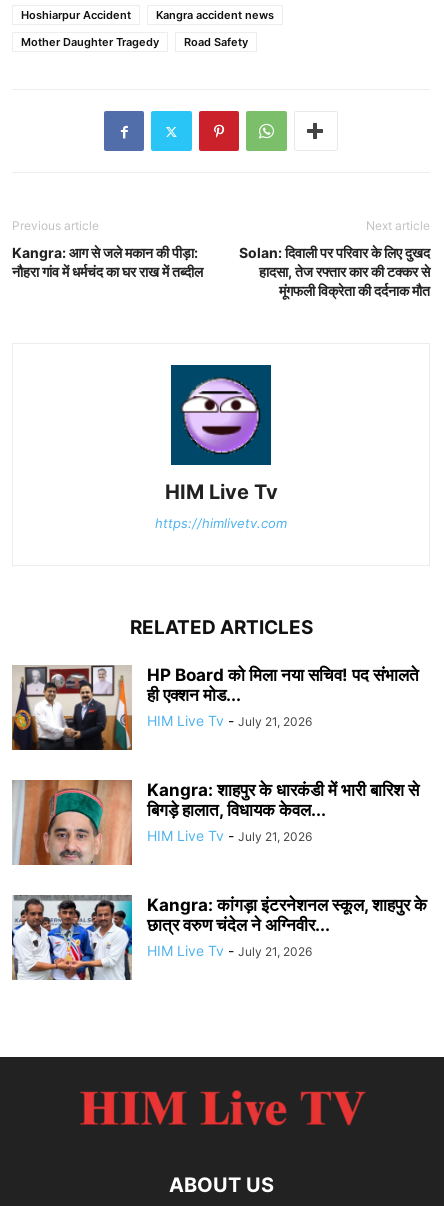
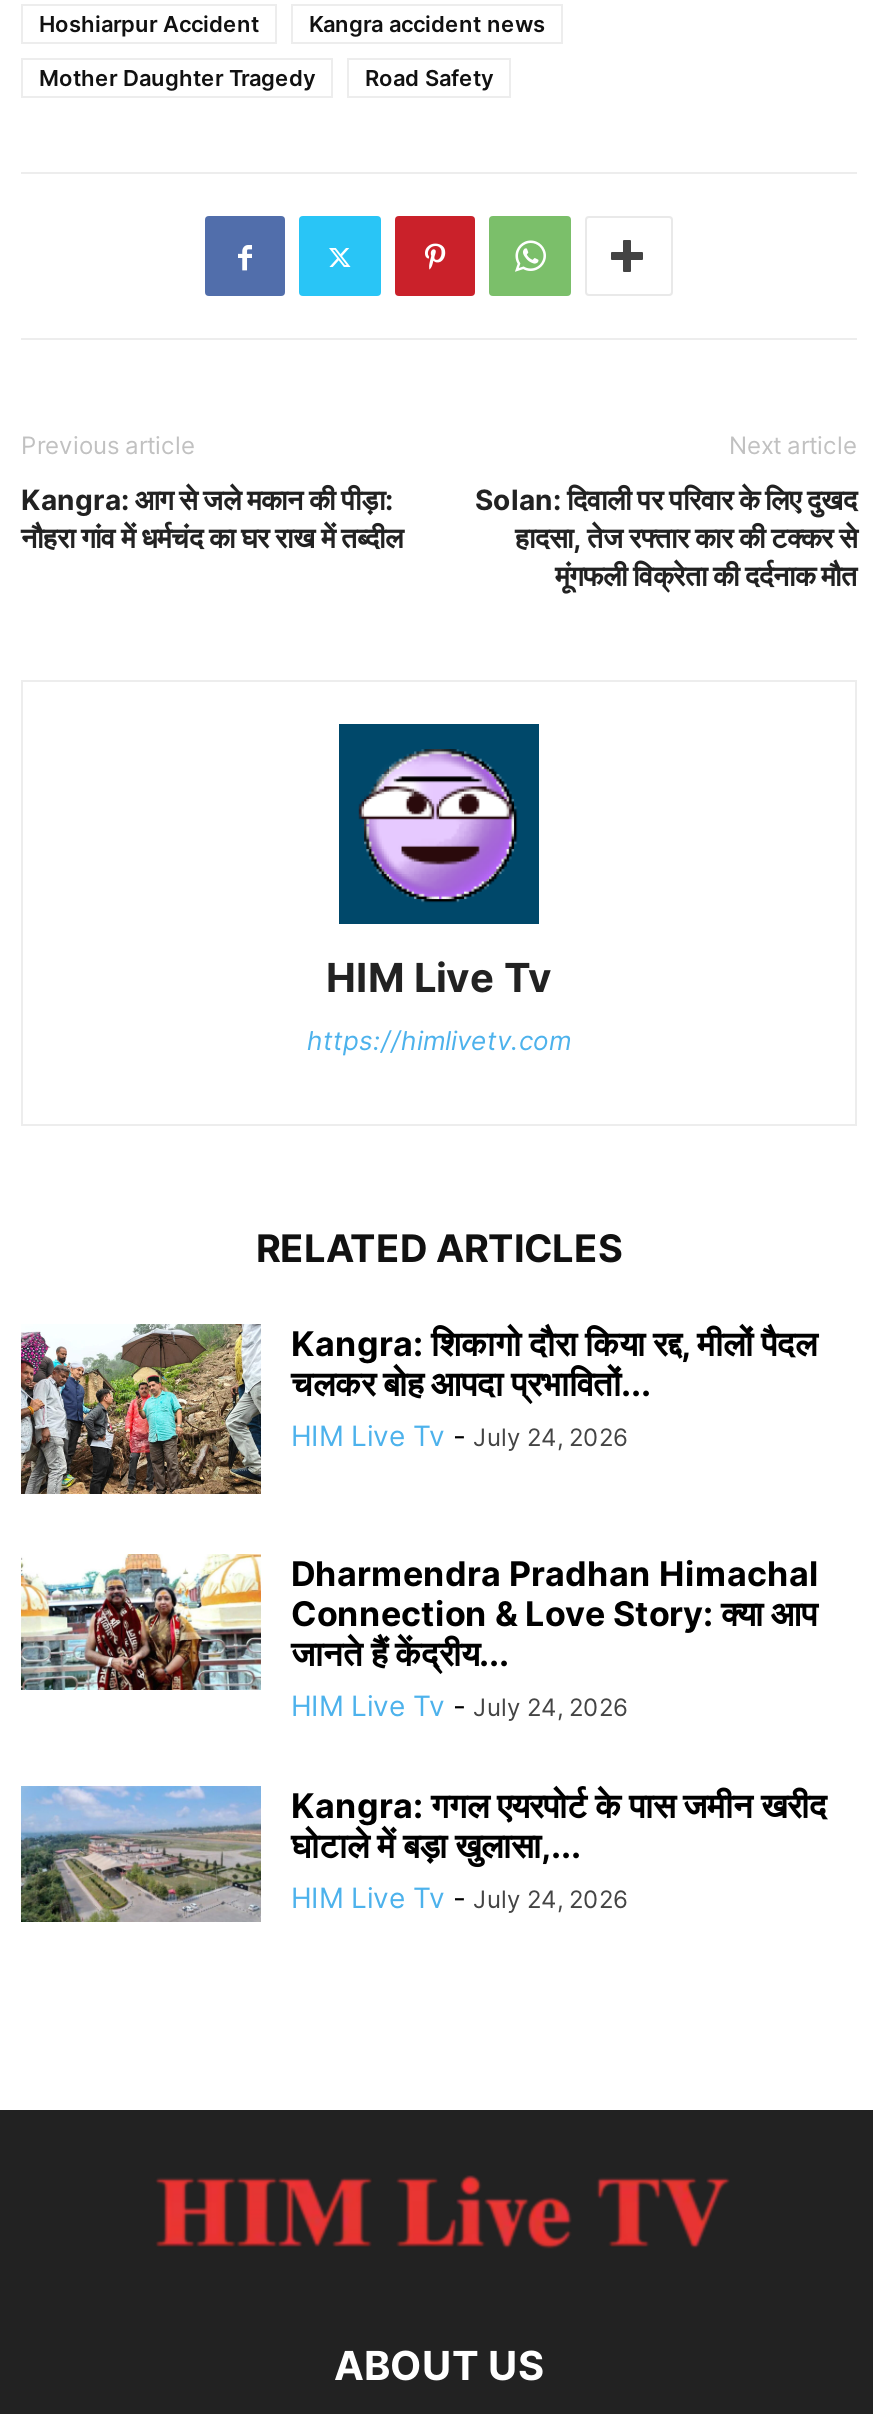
[12,665,419,751] [image] | HP Board को मिला नया सचिव! पद संभालते | ही एक्शन मोड... | HIM Live Tv - July 21, 2026 -> [19,1324,817,1496] [image] | Kangra: शिकागो दौरा किया रद्द, मीलों पैदल | चलकर बोह आपदा प्रभावितों... | HIM Live Tv - July 24, 2026
[12,779,419,866] [image] | Kangra: शाहपुर के धारकंडी में भारी बारिश से | बिगड़े हालात, विधायक केवल... | HIM Live Tv - July 21, 2026 -> [19,1554,819,1724] [image] | Dharmendra Pradhan Himachal | Connection & Love Story: क्या आप | जानते हैं केंद्रीय... | HIM Live Tv - July 24, 2026
[11,894,427,981] [image] | Kangra: कांगड़ा इंटरनेशनल स्कूल, शाहपुर के | छात्र वरुण चंदेल ने अग्निवीर... | HIM Live Tv - July 21, 2026 -> [19,1784,827,1954] [image] | Kangra: गगल एयरपोर्ट के पास जमीन खरीद | घोटाले में बड़ा खुलासा,... | HIM Live Tv - July 24, 2026

